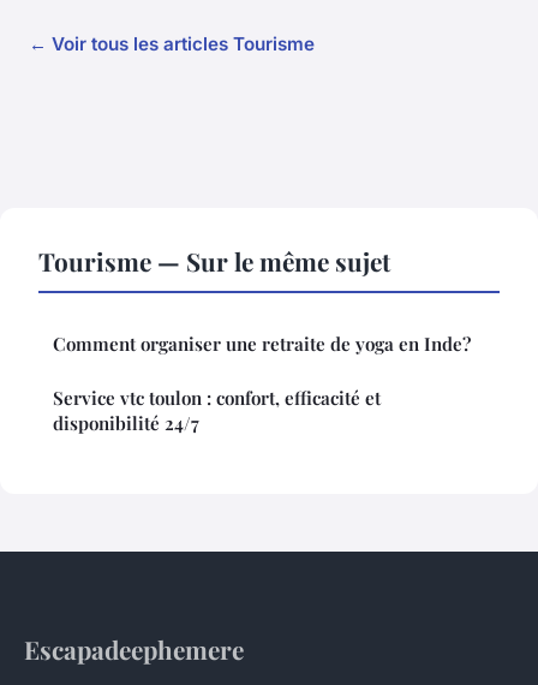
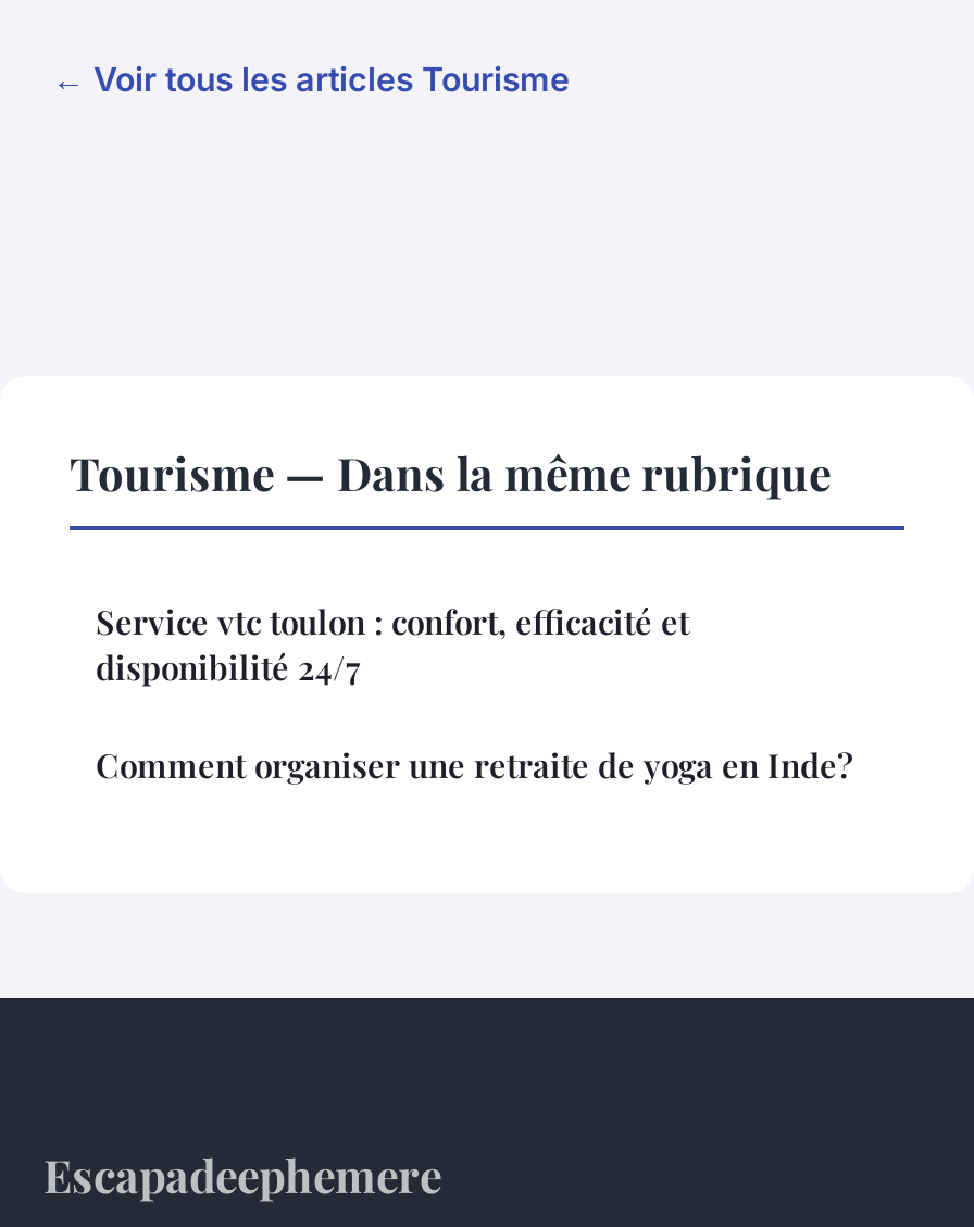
[38,244,390,278] Tourisme — Sur le même sujet -> [70,442,831,503] Tourisme — Dans la même rubrique
moved [53,332,471,356] -> [96,744,852,787]: Comment organiser une retraite de yoga en Inde?
moved [53,386,381,435] -> [96,600,689,689]: Service vtc toulon : confort, efficacité et | disponibilité 24/7

